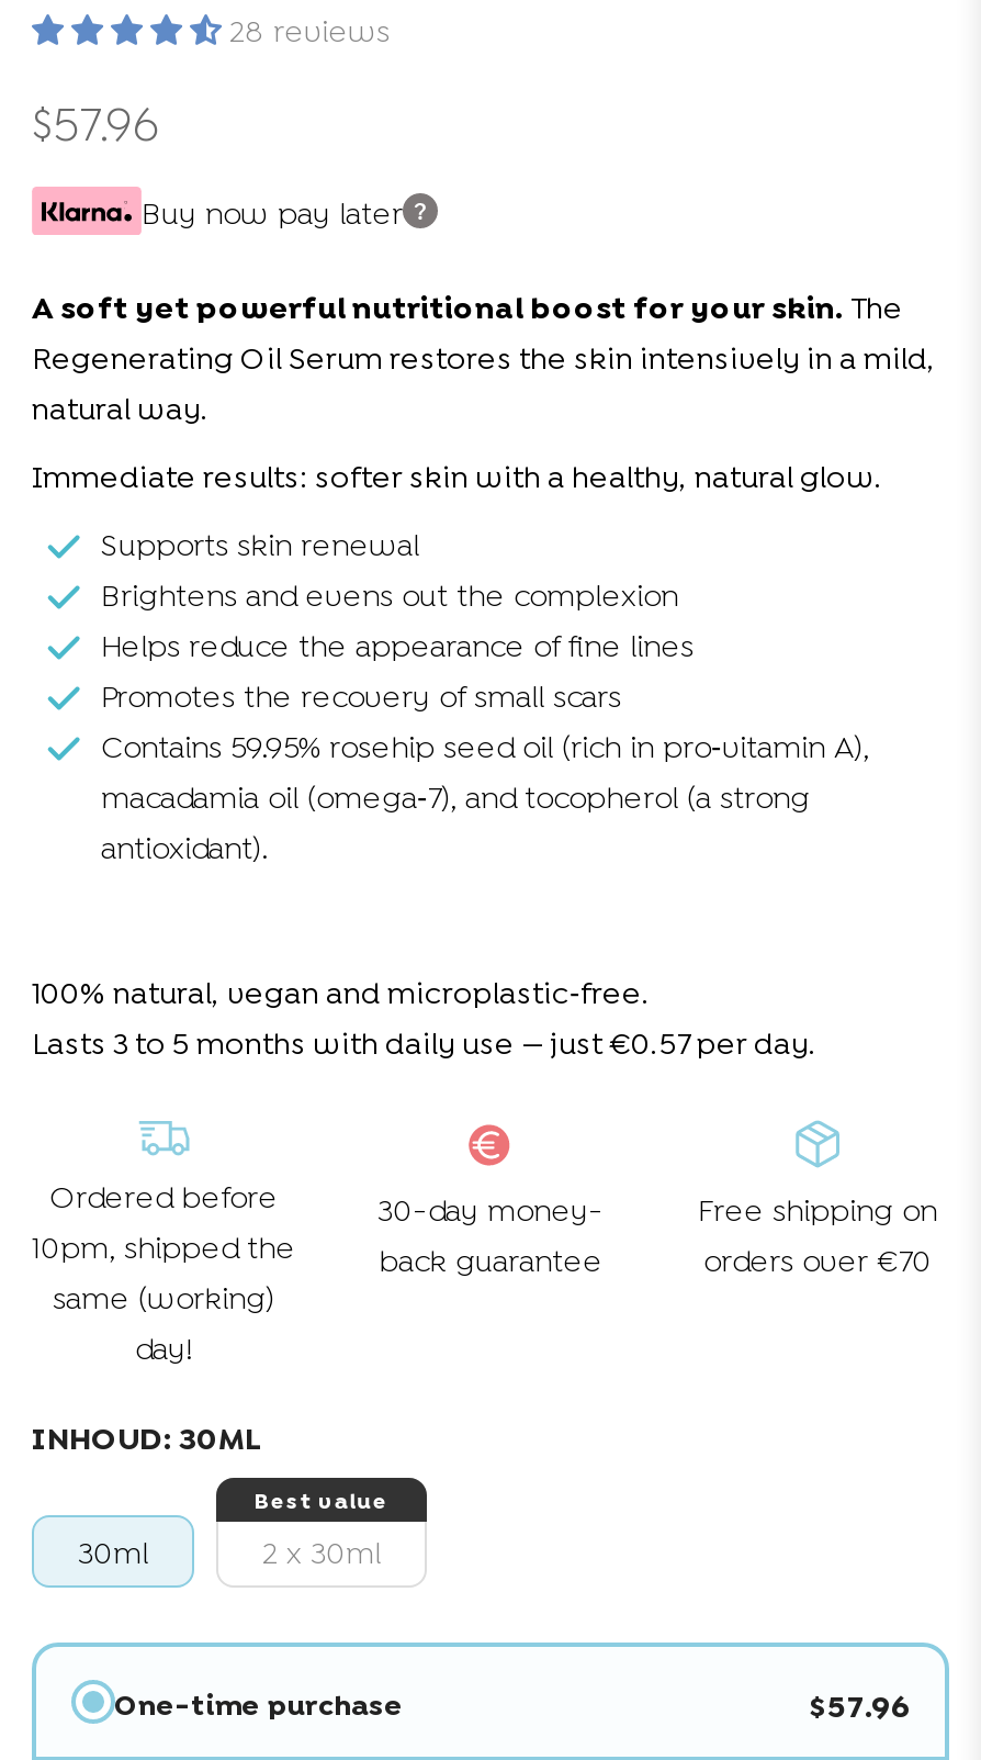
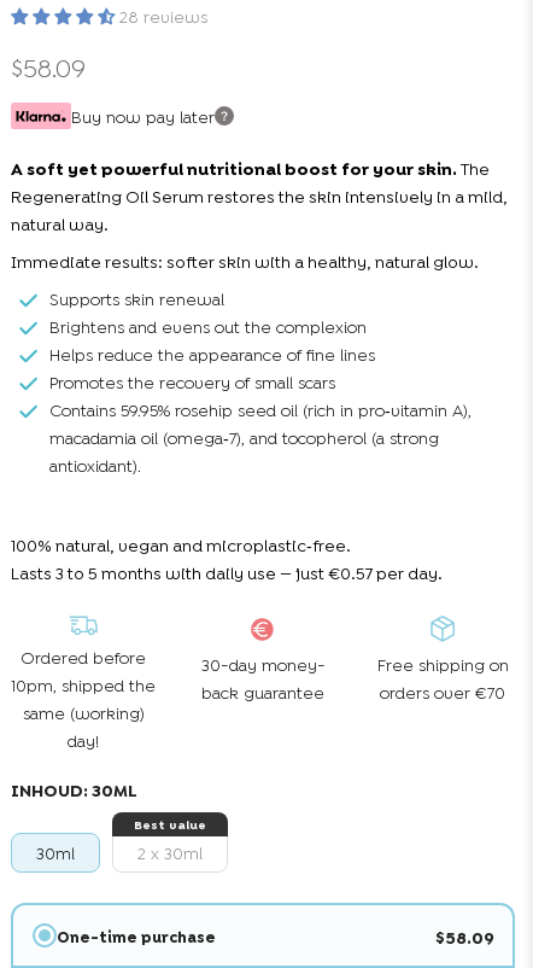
[32,90,159,147] $57.96 -> [11,49,86,81] $58.09
[810,1684,911,1722] $57.96 -> [435,926,494,946] $58.09

